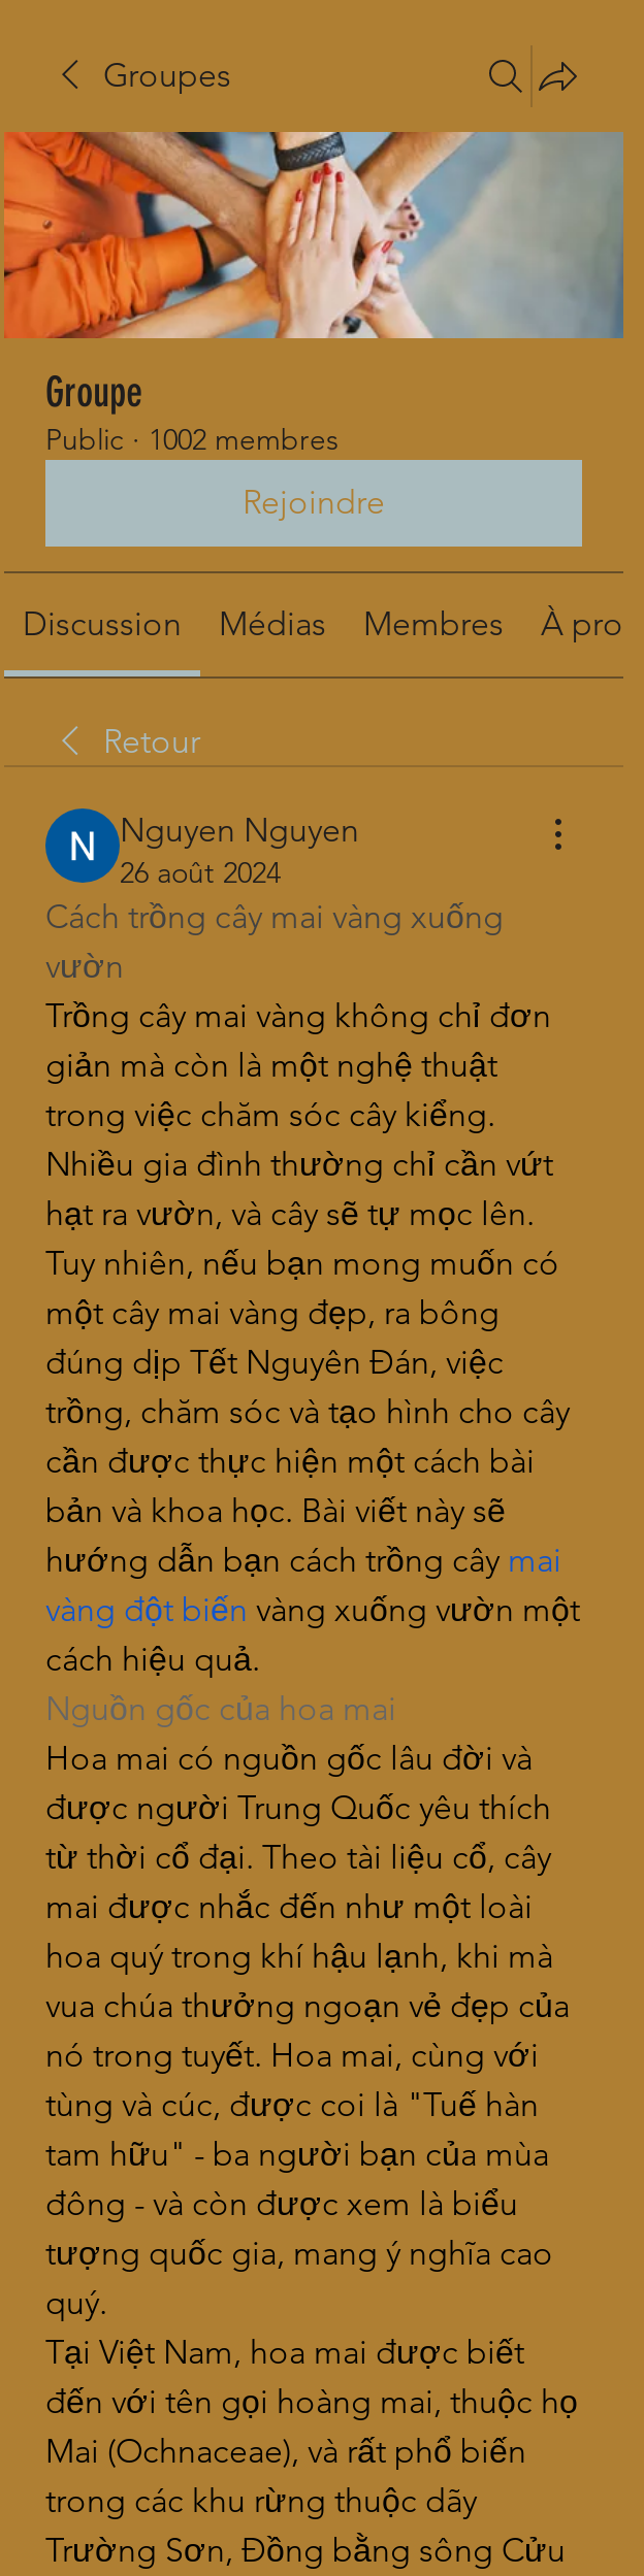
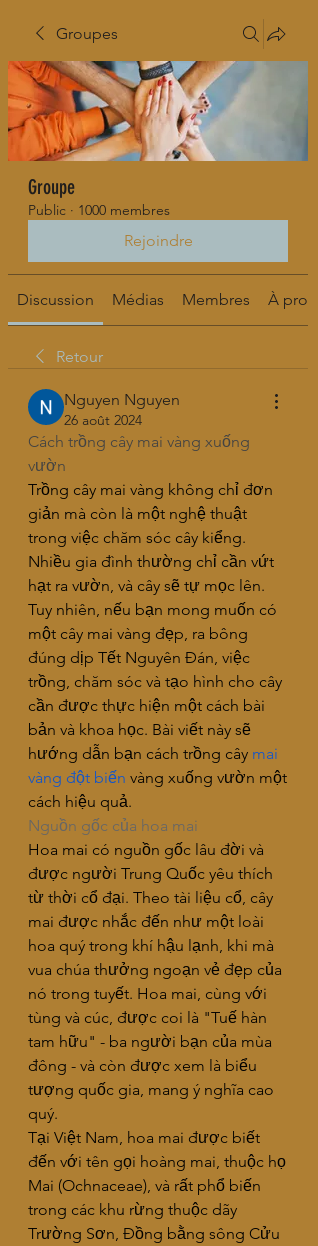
[45,421,339,458] Public · 1002 membres -> [28,201,170,219] Public · 1000 membres

